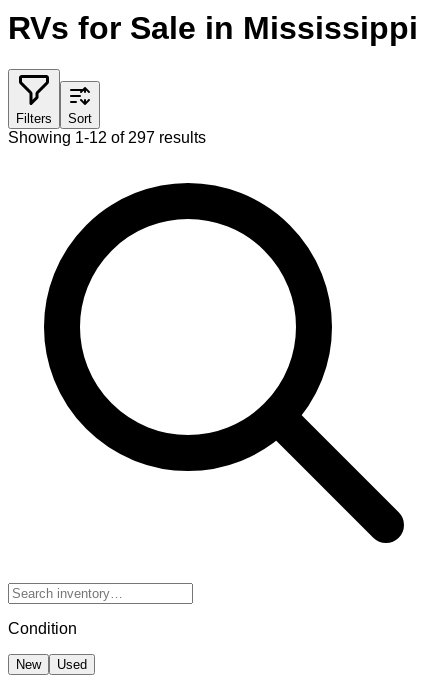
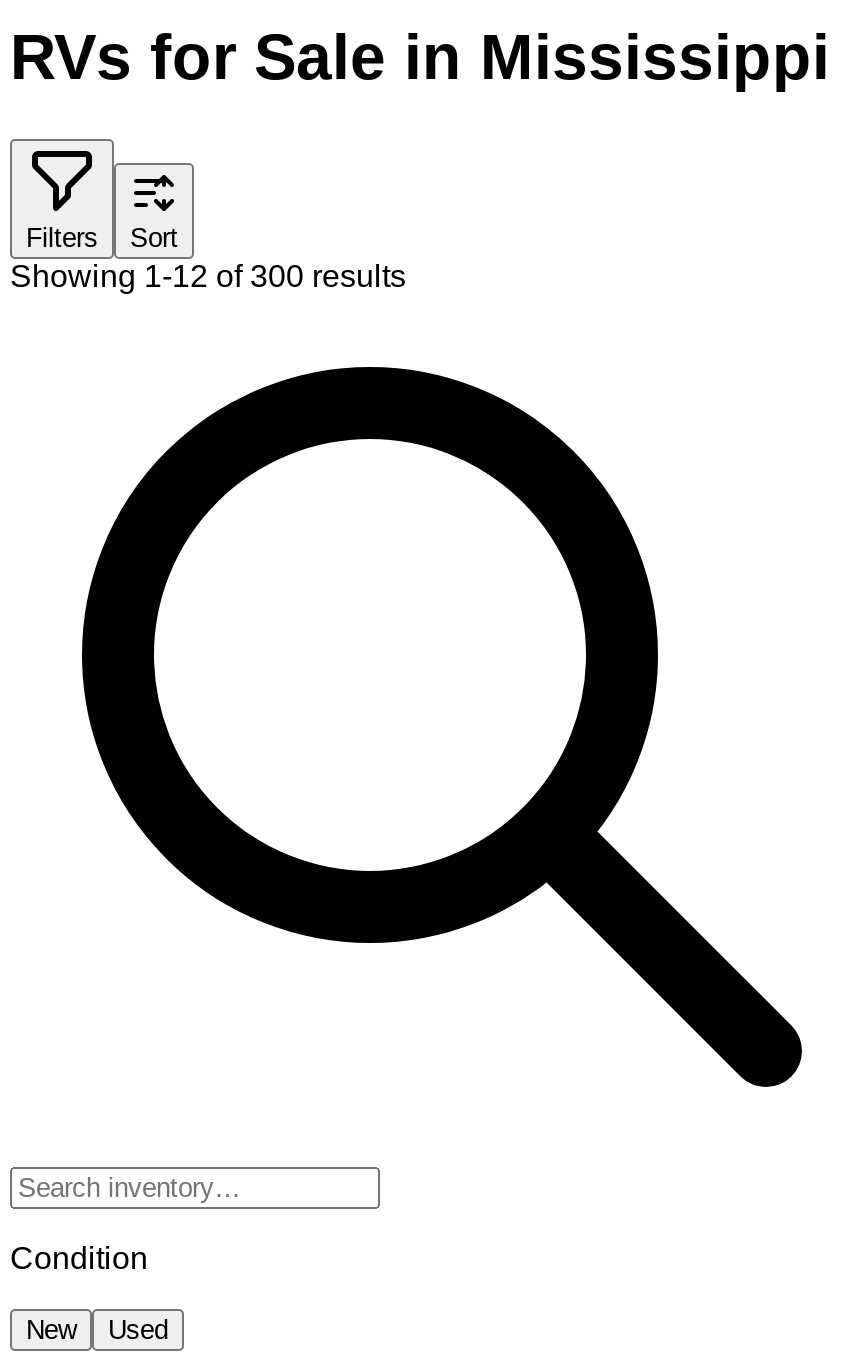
[8,129,206,146] Showing 1-12 of 297 results -> [10,259,406,293] Showing 1-12 of 300 results

